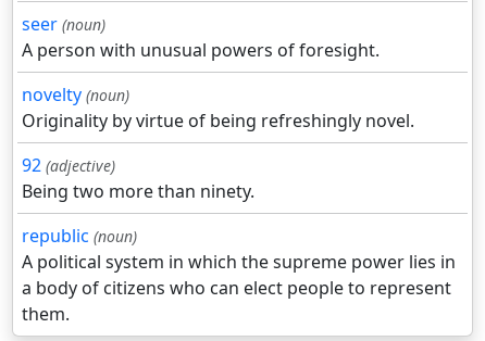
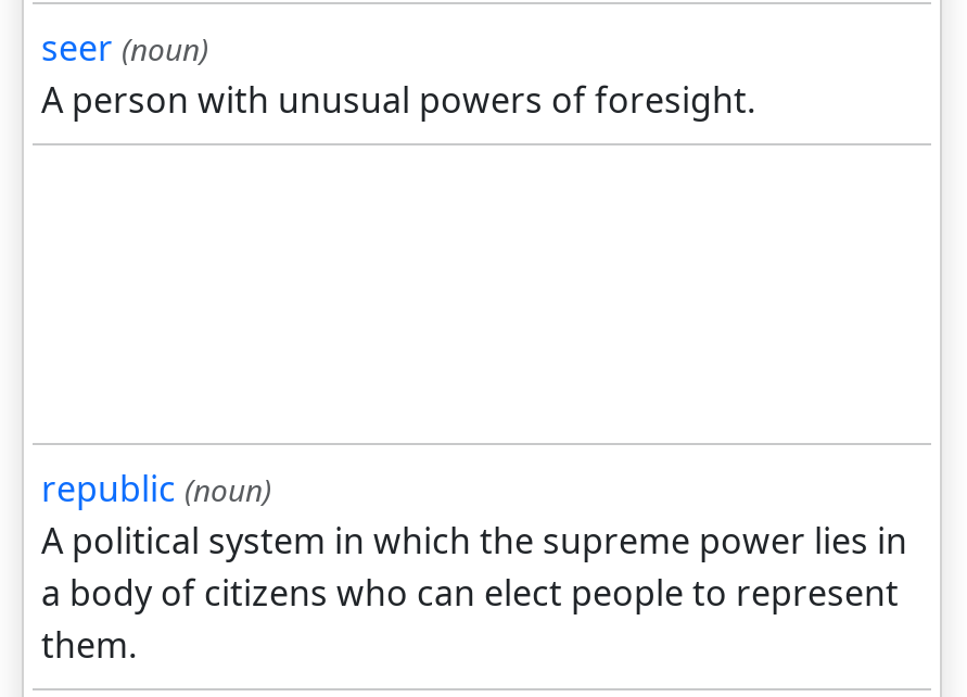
[22,83,414,203] novelty (noun) | Originality by virtue of being refreshingly novel. | 92 (adjective) | Being two more than ninety. -> none

